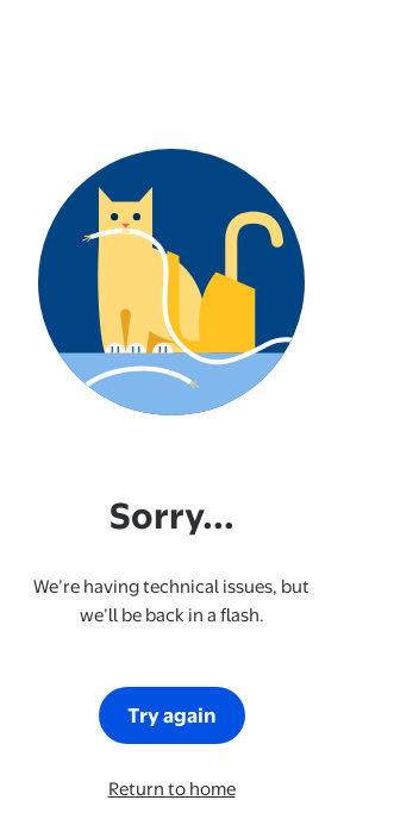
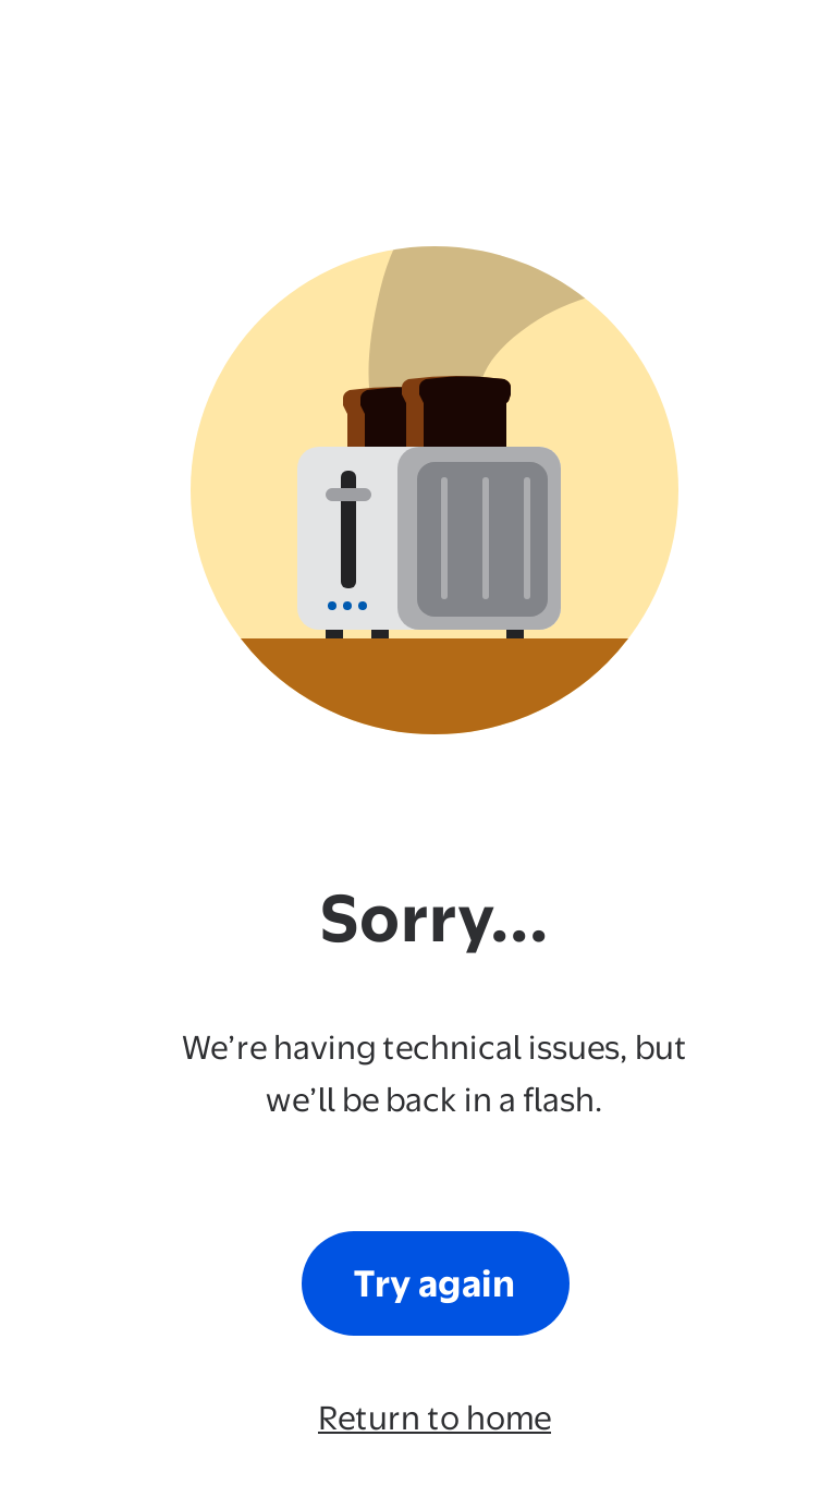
[37,148,306,417] [image] -> [191,246,678,737] [image]

